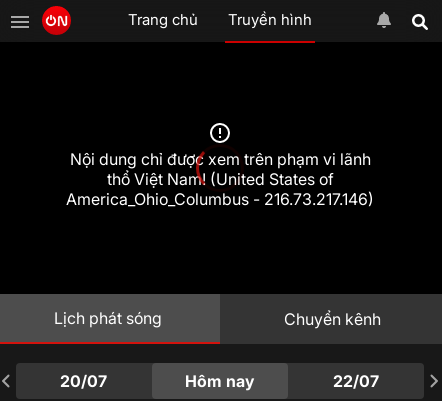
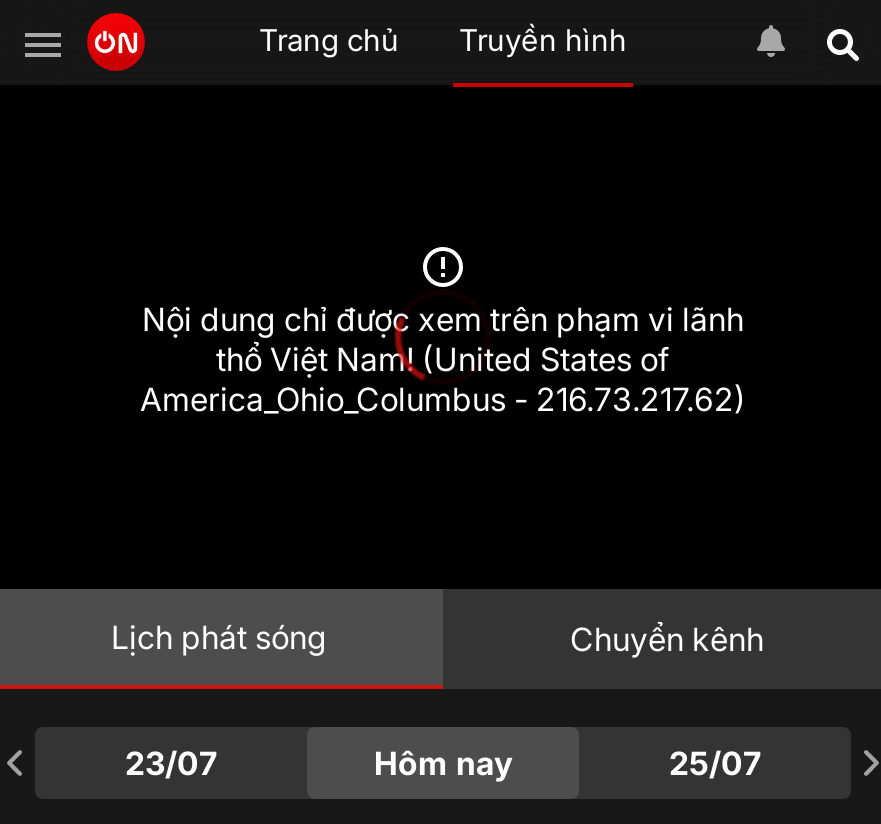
[66,189,374,209] America_Ohio_Columbus - 216.73.217.146) -> [140,379,746,419] America_Ohio_Columbus - 216.73.217.62)
[60,371,107,391] 20/07 -> [125,743,217,783] 23/07
[333,371,379,391] 22/07 -> [669,743,761,783] 25/07

